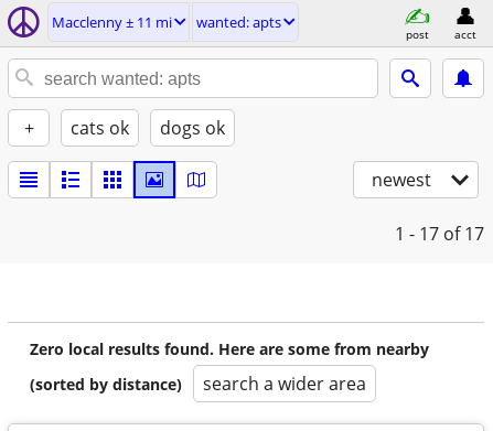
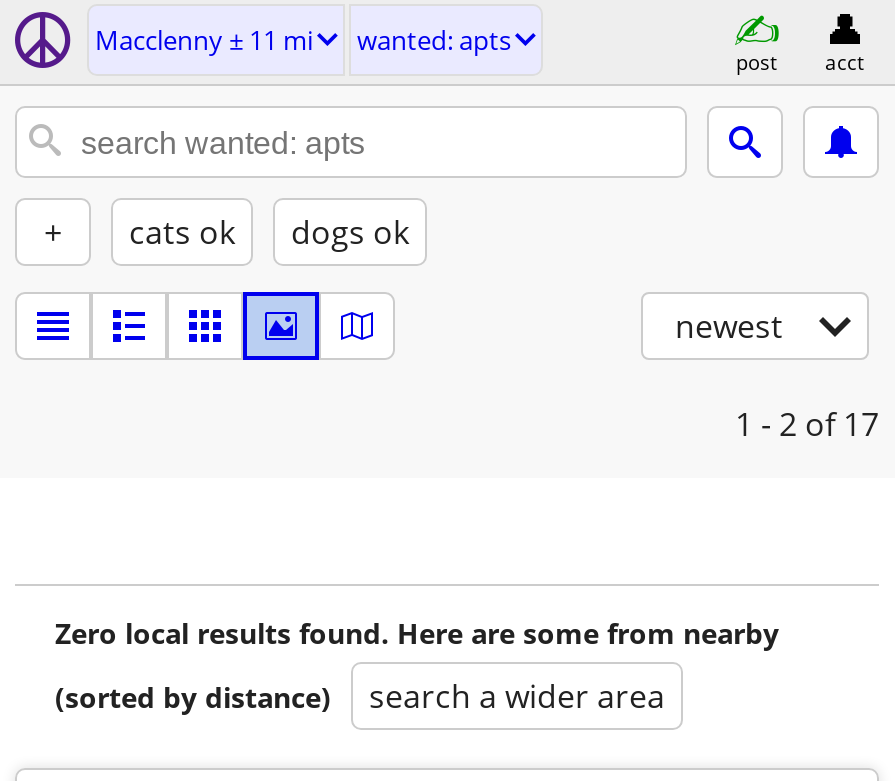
[395,222,484,246] 1 - 17 of 17 -> [735,402,879,446] 1 - 2 of 17

